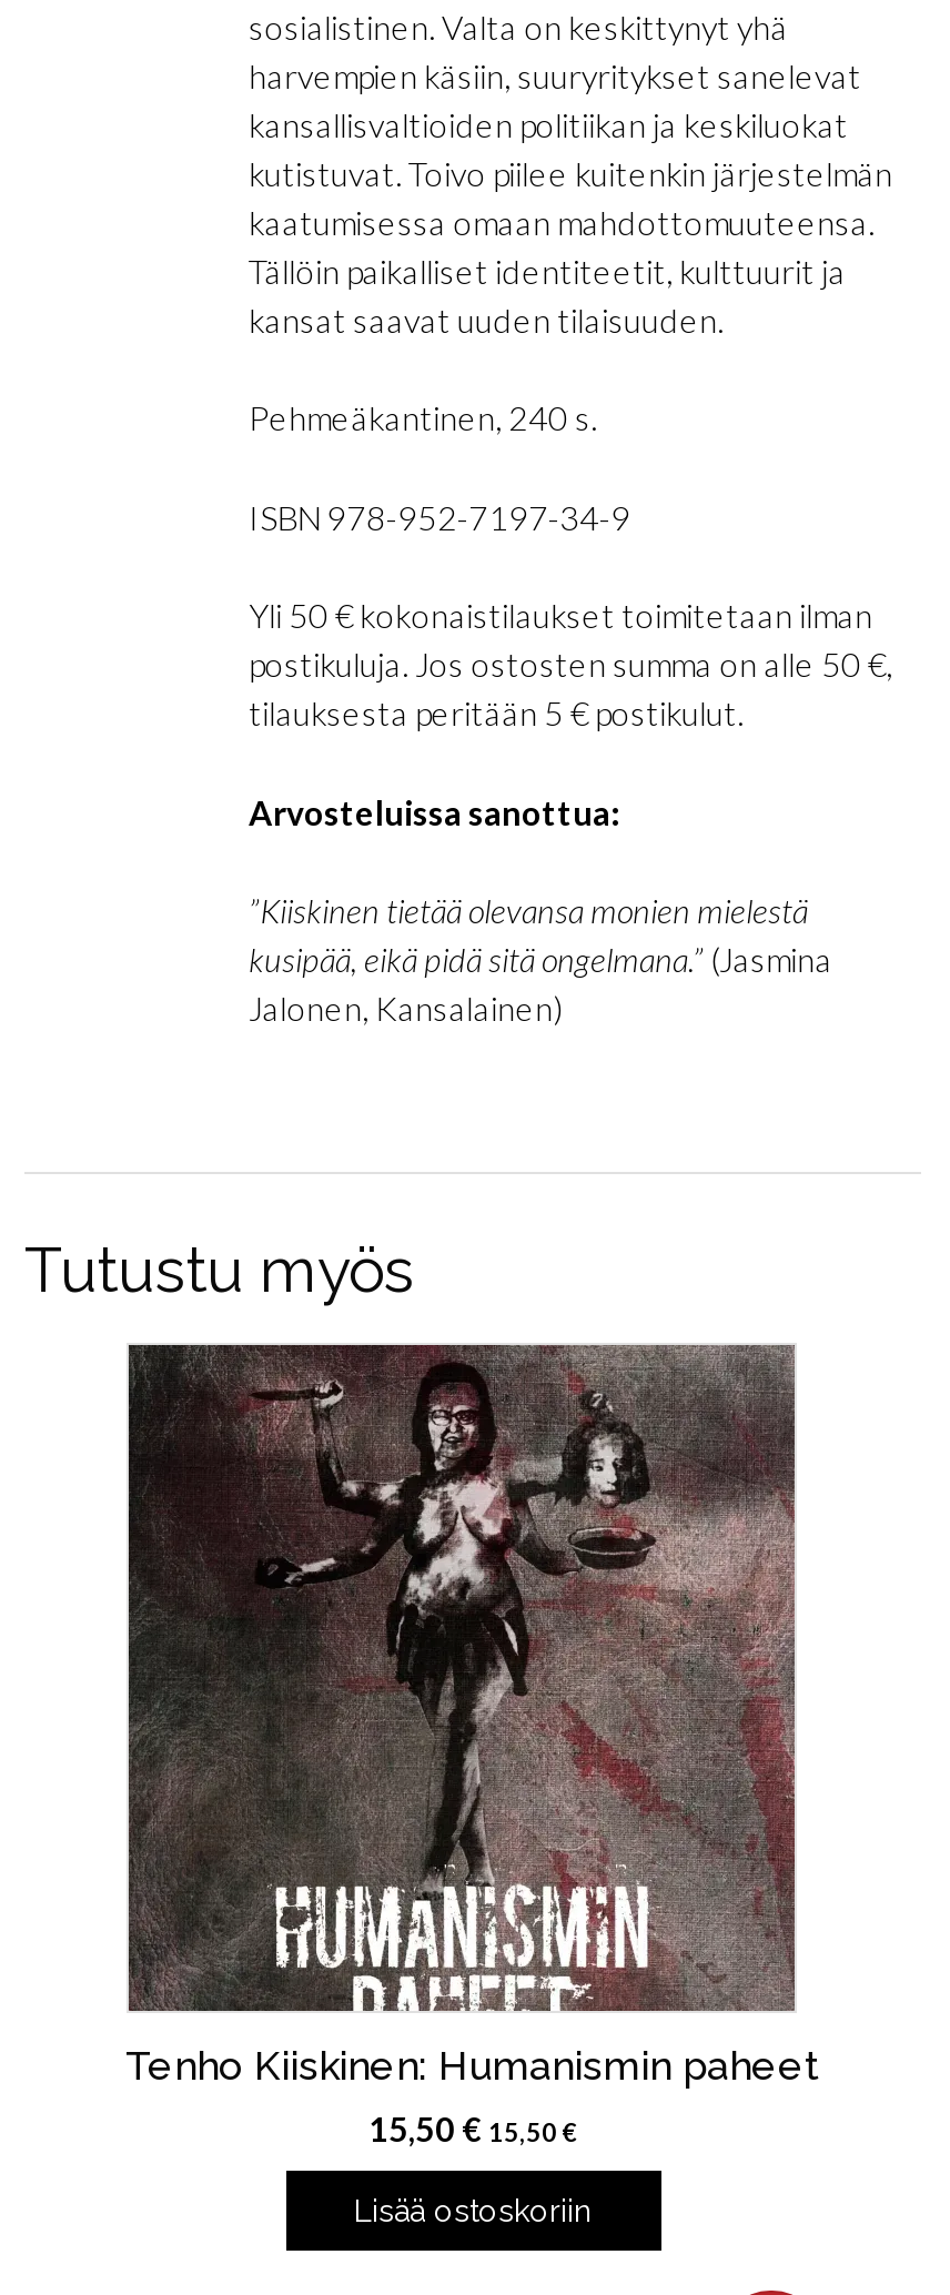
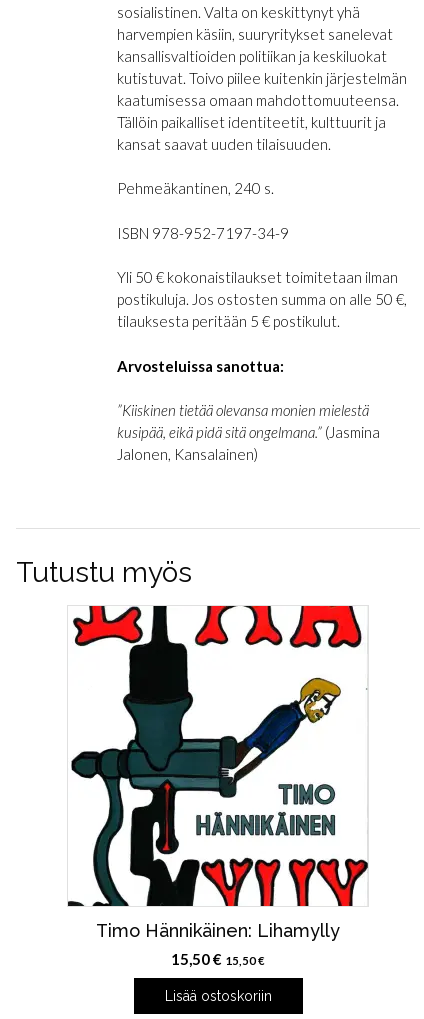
[125,1343,820,2088] [image] | Tenho Kiiskinen: Humanismin paheet -> [63,605,369,941] [image] | Timo Hännikäinen: Lihamylly

